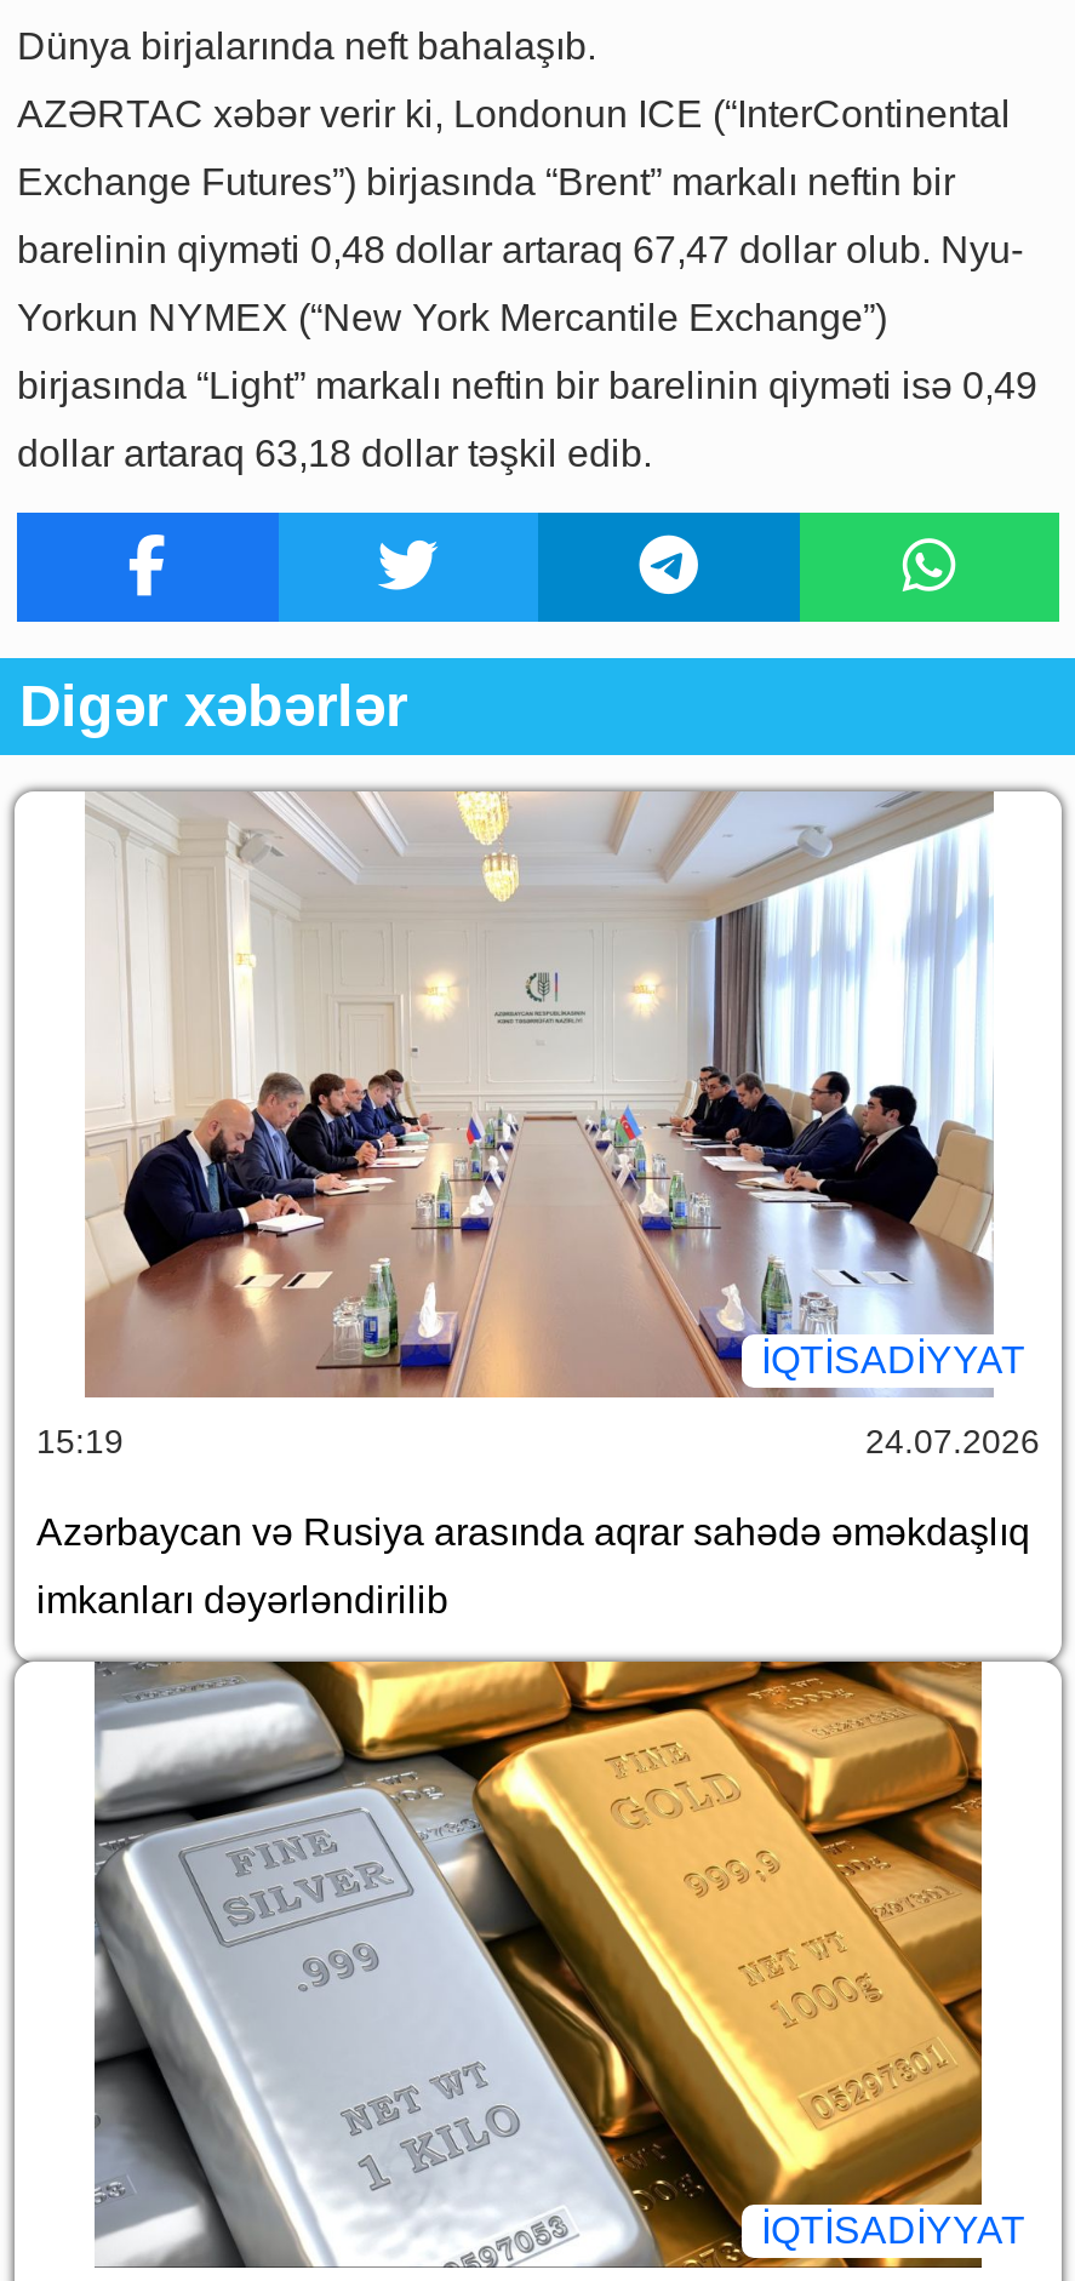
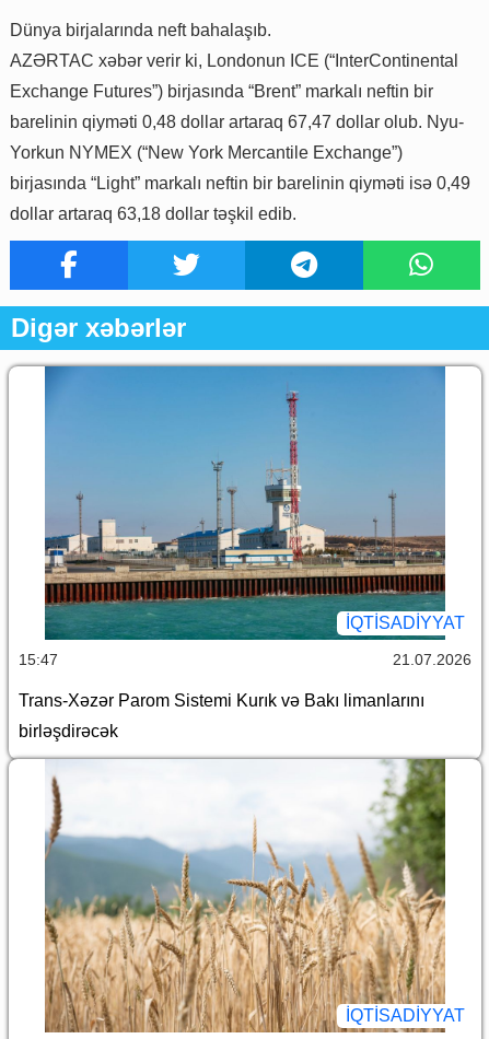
[36,789,1040,1460] [image] | 15:19 | 24.07.2026 -> [19,365,471,668] [image] | 15:47 | 21.07.2026
[36,1511,1030,1552] Azərbaycan və Rusiya arasında aqrar sahədə əməkdaşlıq -> [19,691,424,710] Trans-Xəzər Parom Sistemi Kurık və Bakı limanlarını
[36,1579,468,1620] imkanları dəyərləndirilib -> [19,722,118,740] birləşdirəcək
[92,1659,984,2270] [image] -> [44,759,446,1034] [image]

